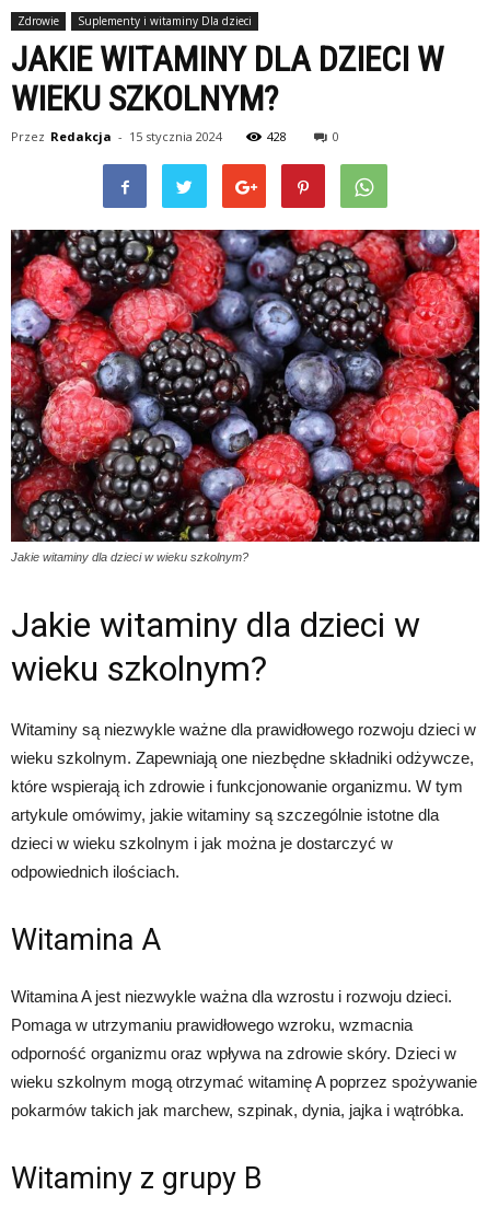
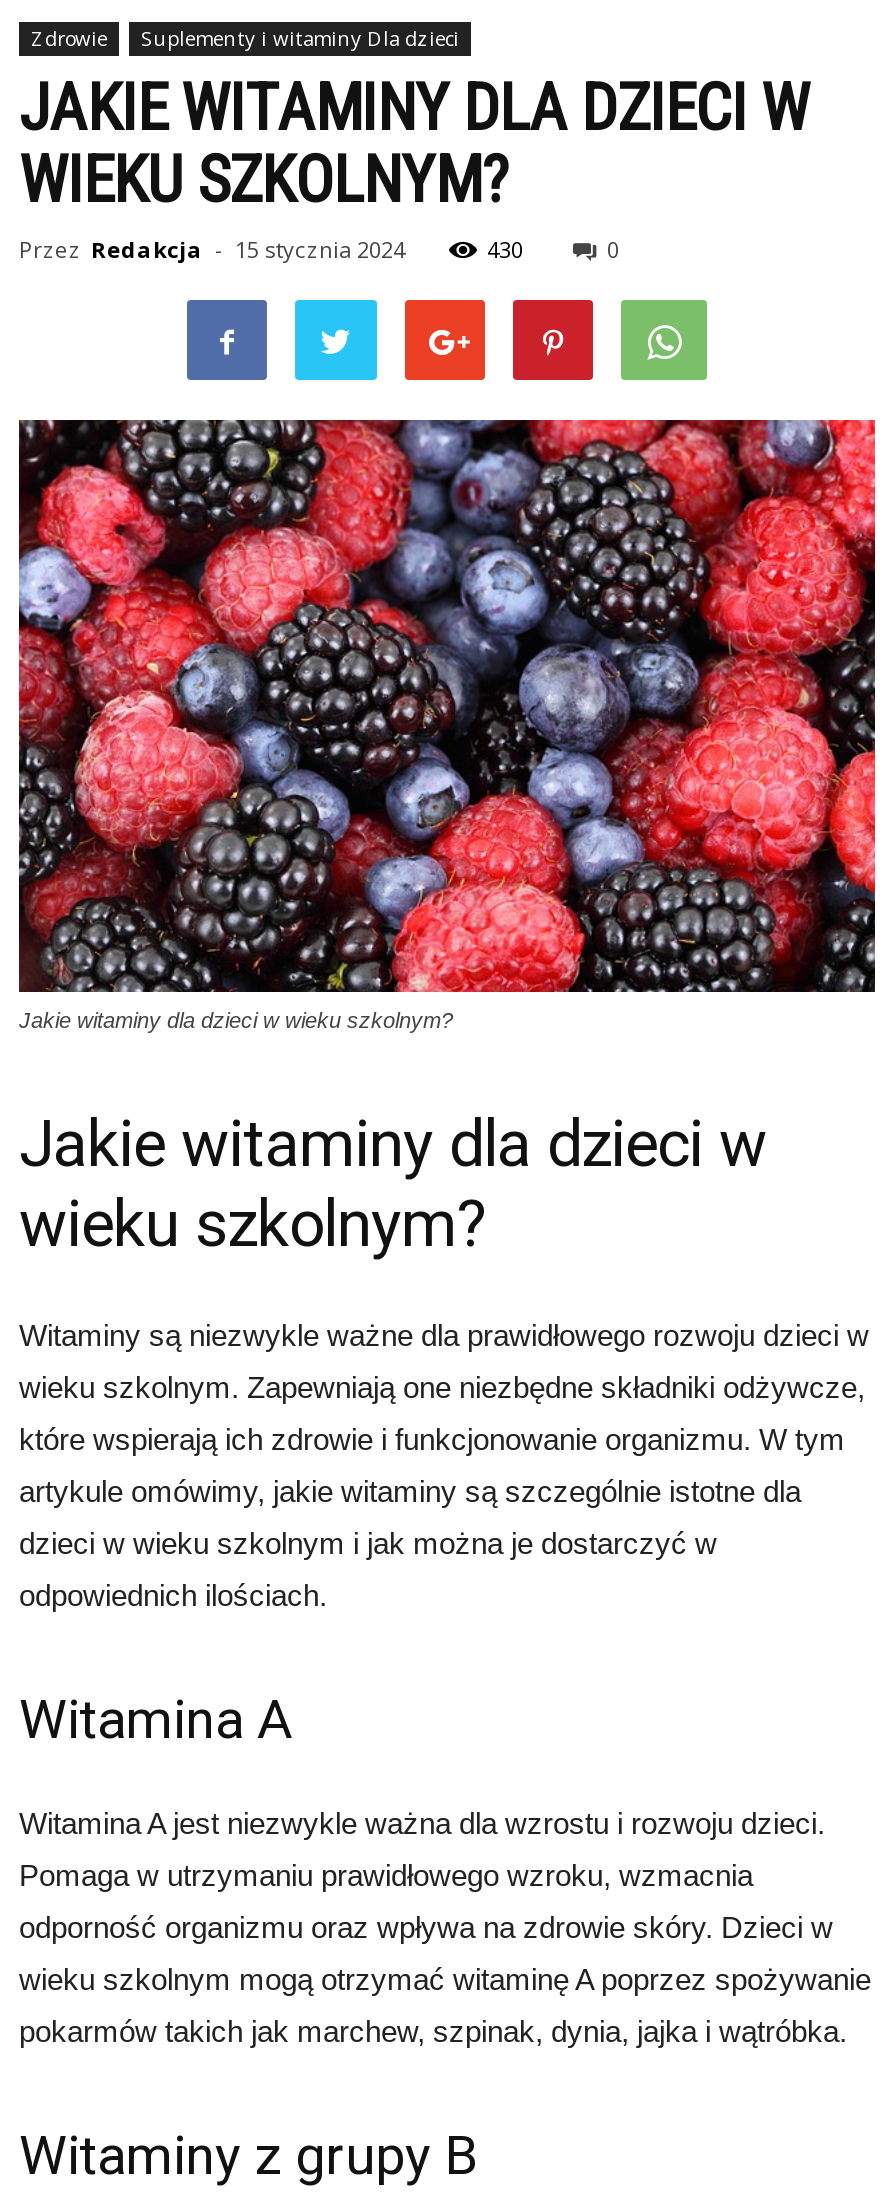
[267,128,287,144] 428 -> [487,234,523,264] 430

